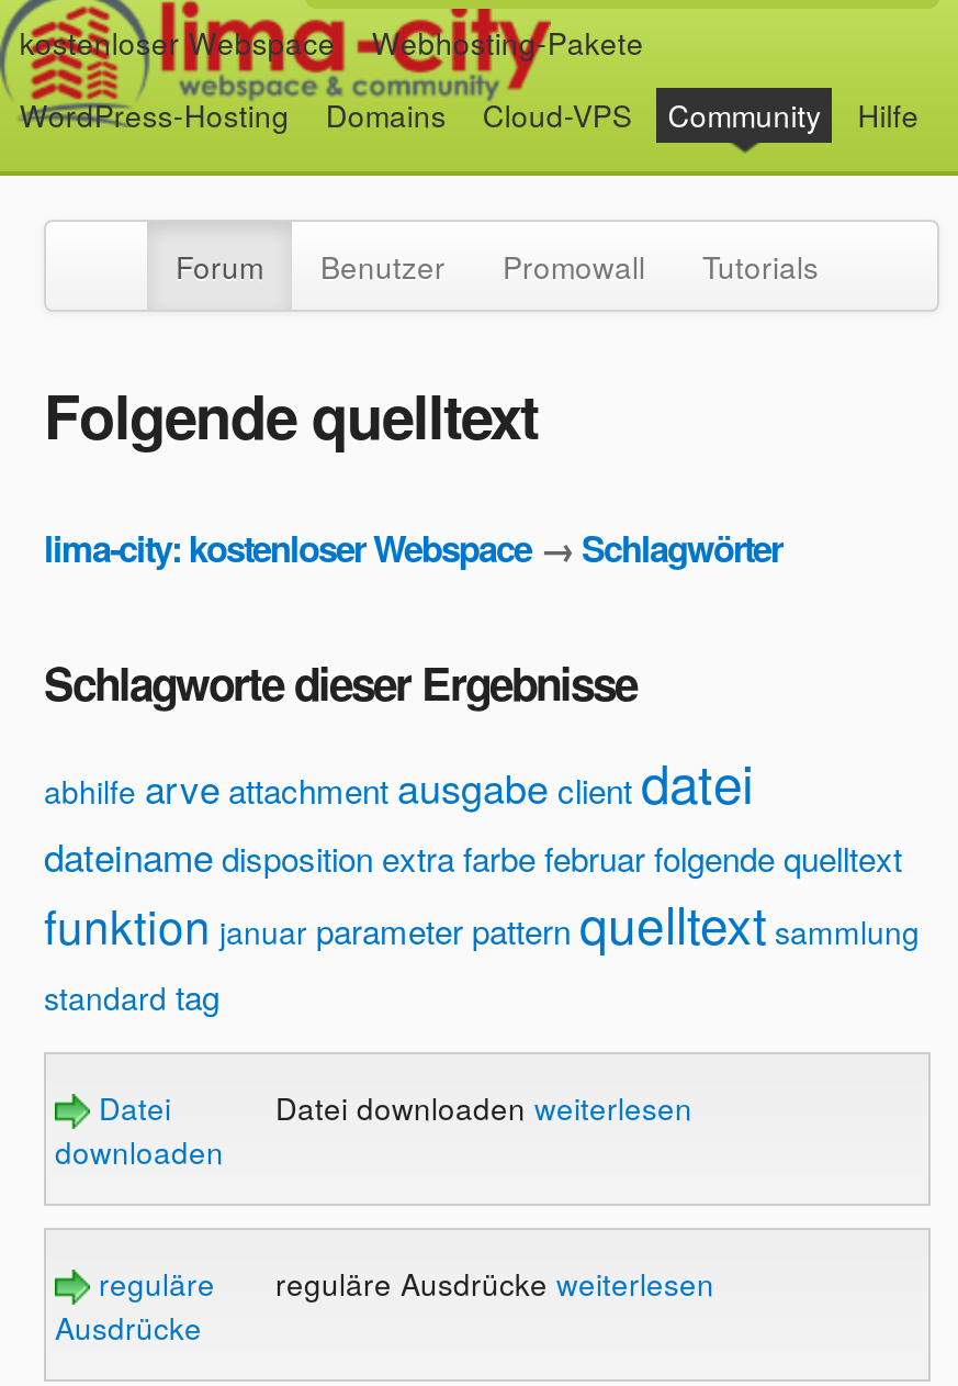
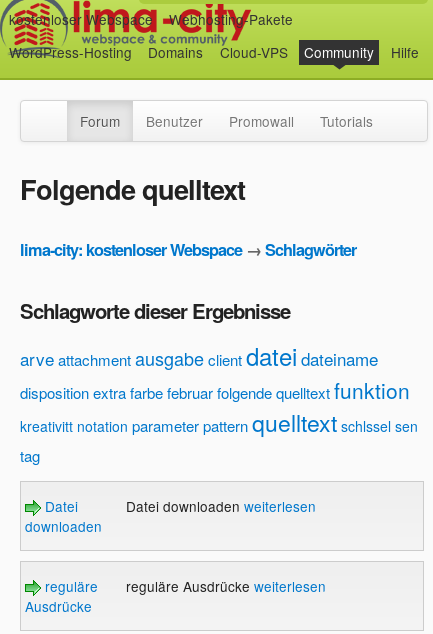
[44,743,920,1020] abhilfe arve attachment ausgabe client datei | dateiname disposition extra farbe februar folgende quelltext | funktion januar parameter pattern quelltext sammlung | standard tag -> [20,338,418,466] arve attachment ausgabe client datei dateiname | disposition extra farbe februar folgende quelltext funktion | kreativitt notation parameter pattern quelltext schlssel sen | tag

